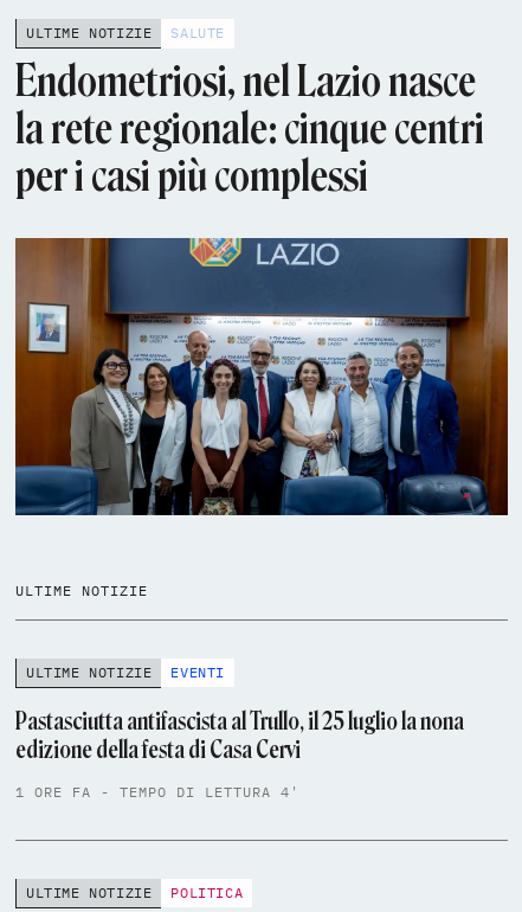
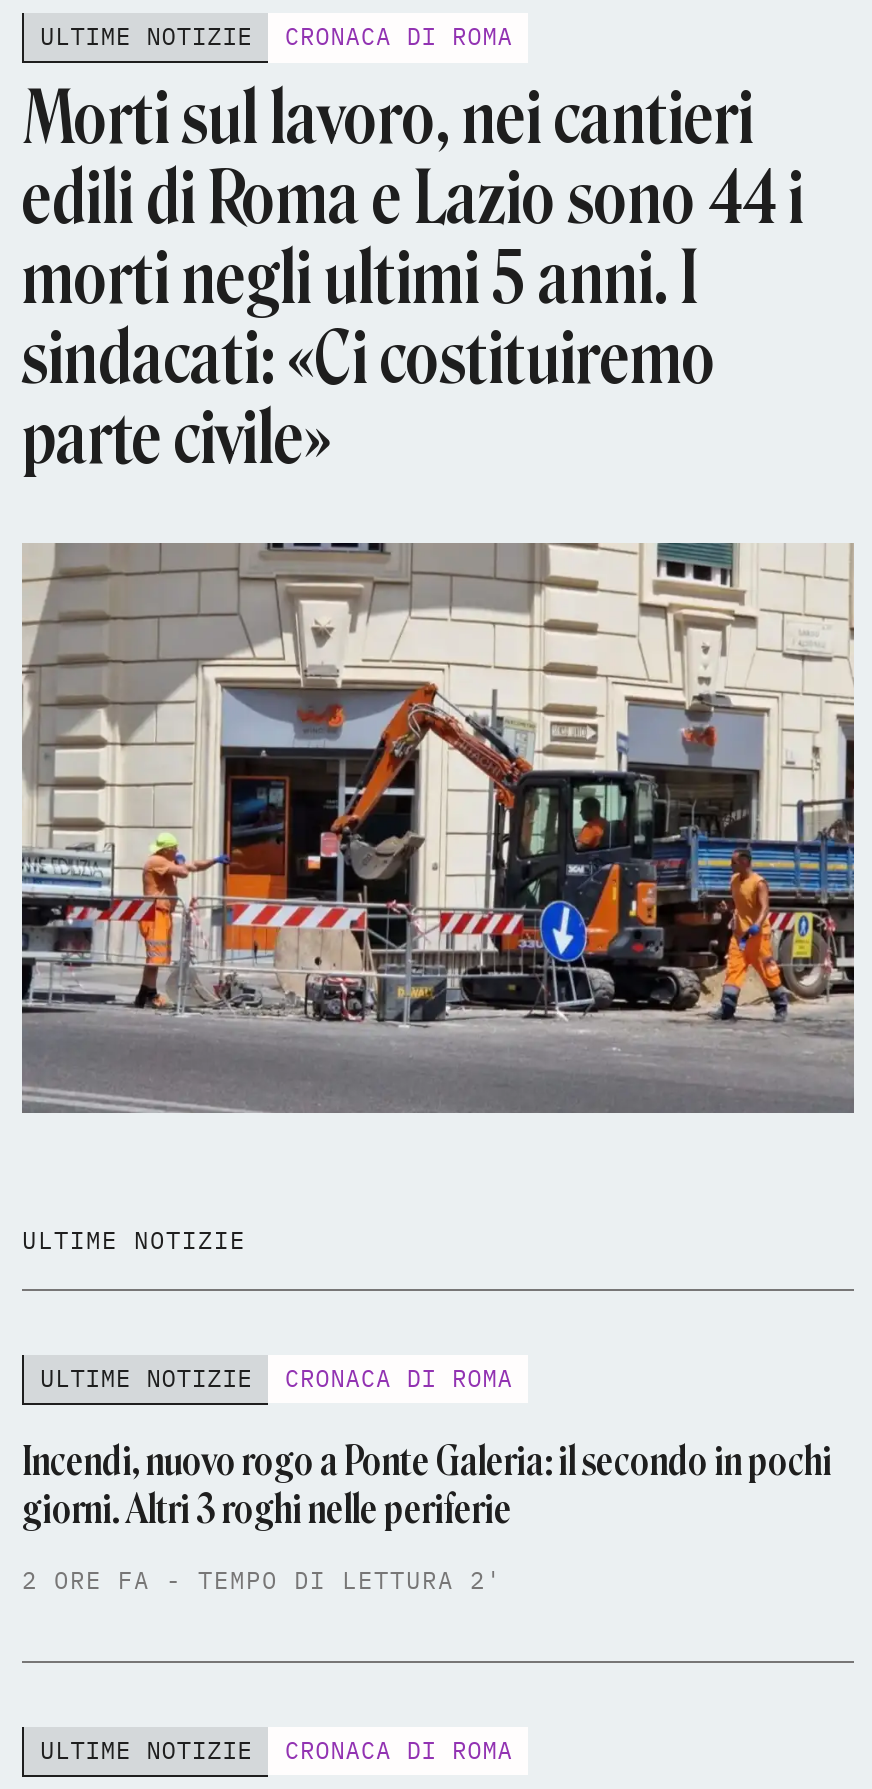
[15,24,484,201] SALUTE | Endometriosi, nel Lazio nasce | la rete regionale: cinque centri | per i casi più complessi -> [22,21,804,481] CRONACA DI ROMA | Morti sul lavoro, nei cantieri | edili di Roma e Lazio sono 44 i | morti negli ultimi 5 anni. I | sindacati: «Ci costituiremo | parte civile»
[14,237,509,516] [image] -> [20,541,856,1115] [image]
[171,663,225,681] EVENTI -> [285,1363,513,1393] CRONACA DI ROMA
[15,707,464,764] Pastasciutta antifascista al Trullo, il 25 luglio la nona | edizione della festa di Casa Cervi -> [22,1437,832,1533] Incendi, nuovo rogo a Ponte Galeria: il secondo in pochi | giorni. Altri 3 roghi nelle periferie
[15,783,299,801] 1 ORE FA - TEMPO DI LETTURA 4' -> [22,1565,502,1595] 2 ORE FA - TEMPO DI LETTURA 2'
[171,884,243,901] POLITICA -> [285,1735,513,1765] CRONACA DI ROMA

